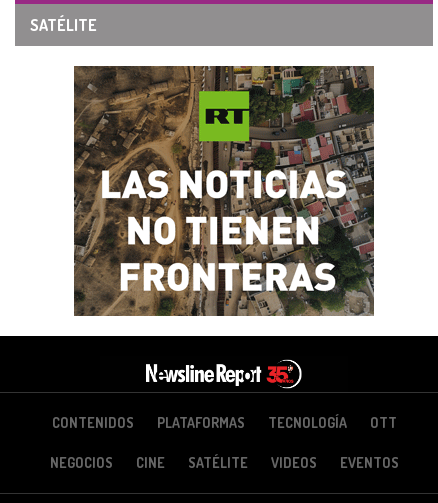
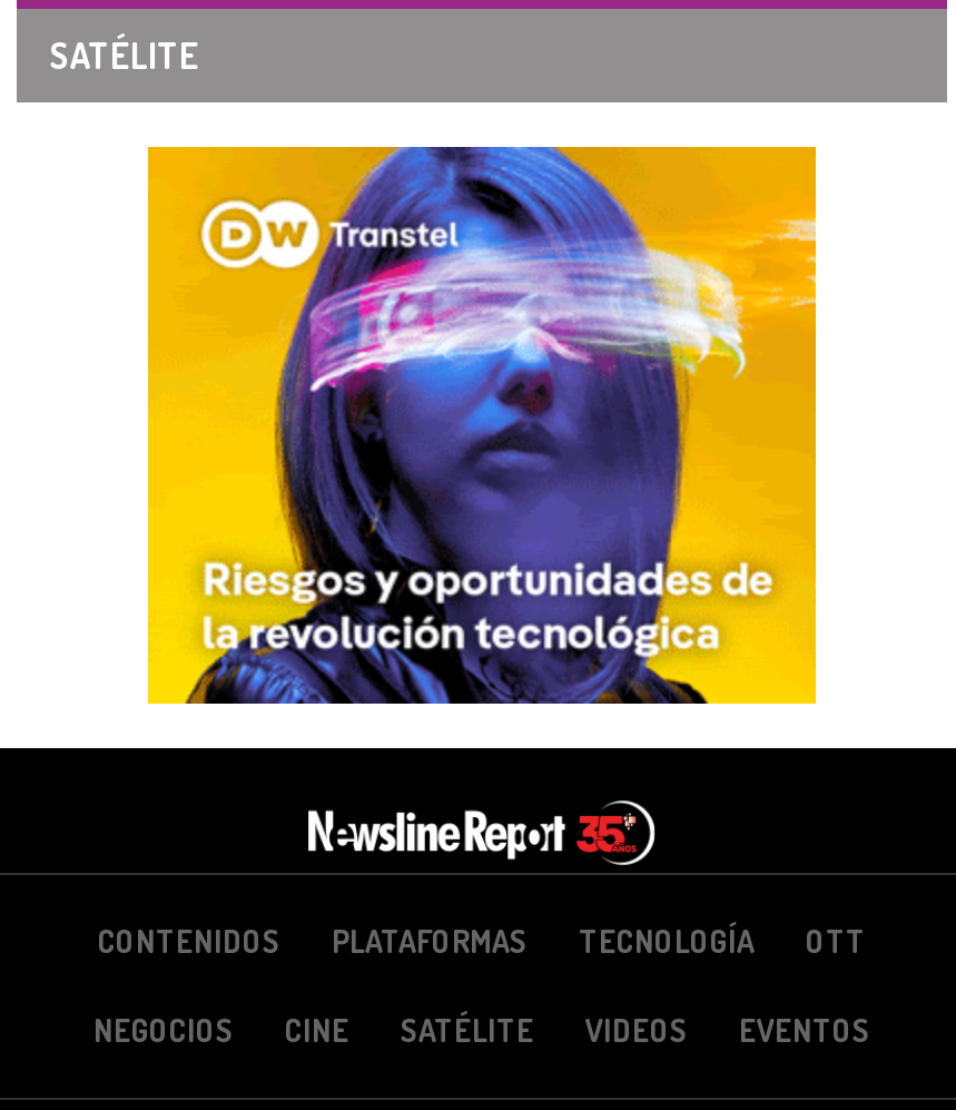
[73,65,375,317] [image] -> [146,144,818,707] [image]

